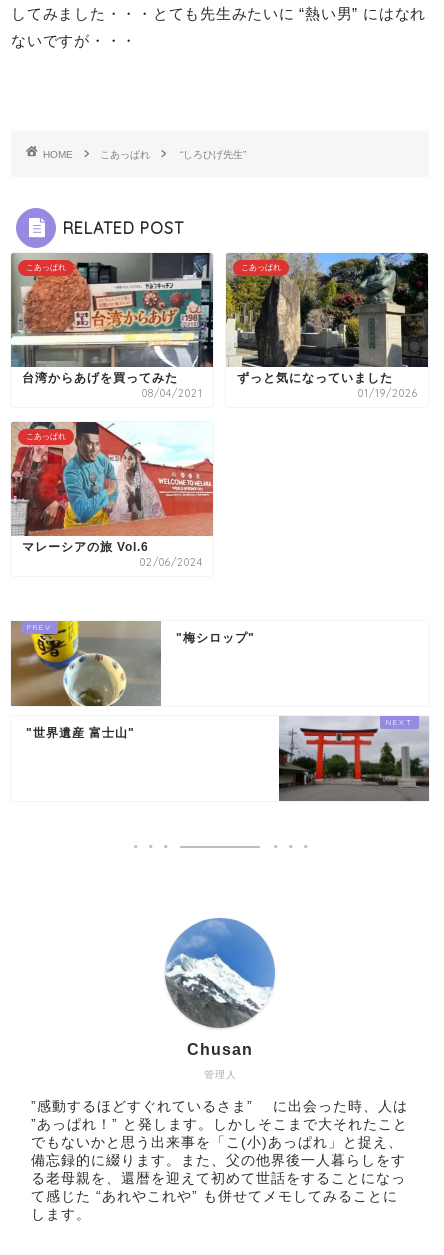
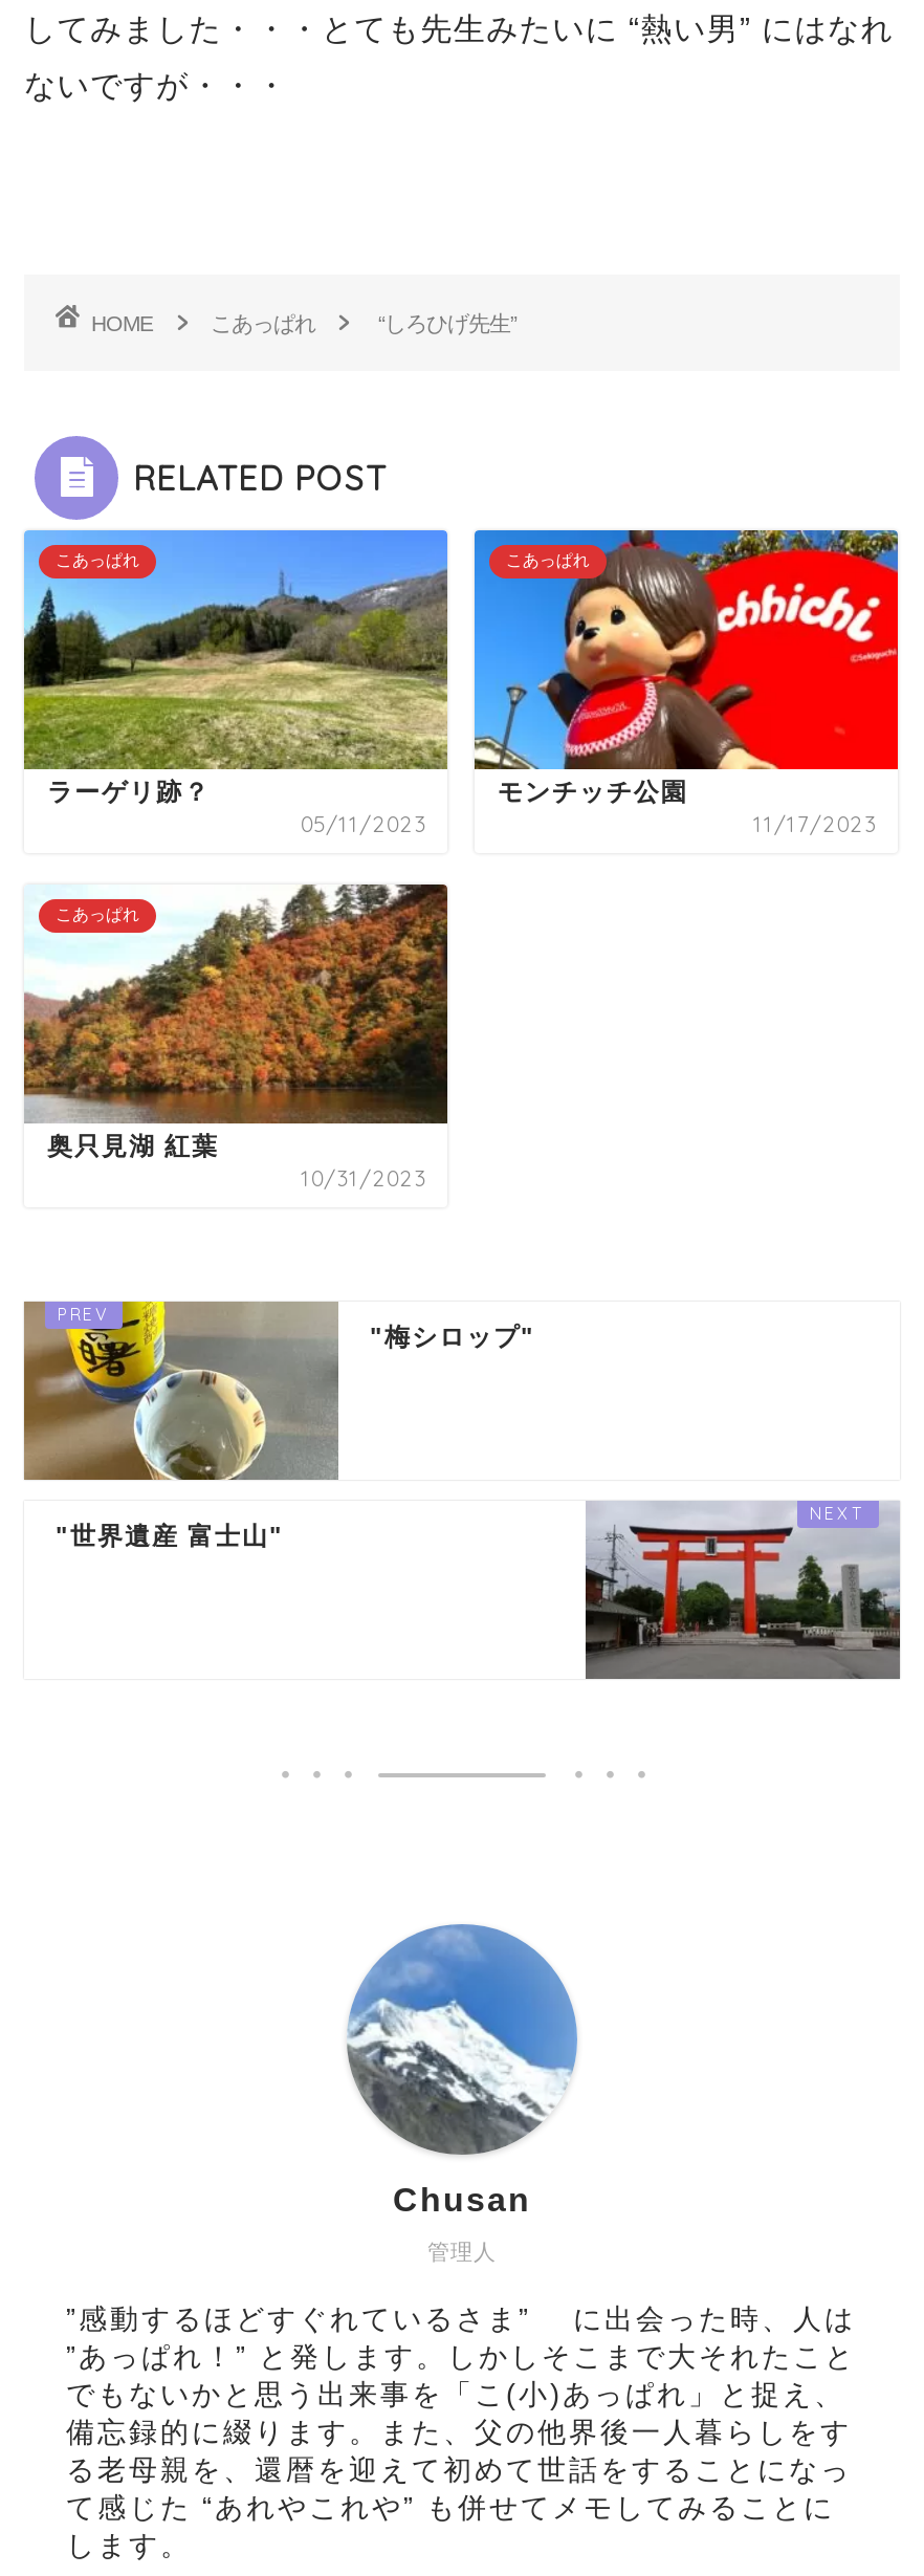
[10,252,214,400] [image] | 台湾からあげを買ってみた | 08/04/2021 -> [22,528,449,838] [image] | ラーゲリ跡？ | 05/11/2023
[225,252,429,400] [image] | ずっと気になっていました | 01/19/2026 -> [472,528,900,838] [image] | モンチッチ公園 | 11/17/2023
[10,421,214,569] [image] | マレーシアの旅 Vol.6 | 02/06/2024 -> [22,882,449,1192] [image] | 奥只見湖 紅葉 | 10/31/2023

